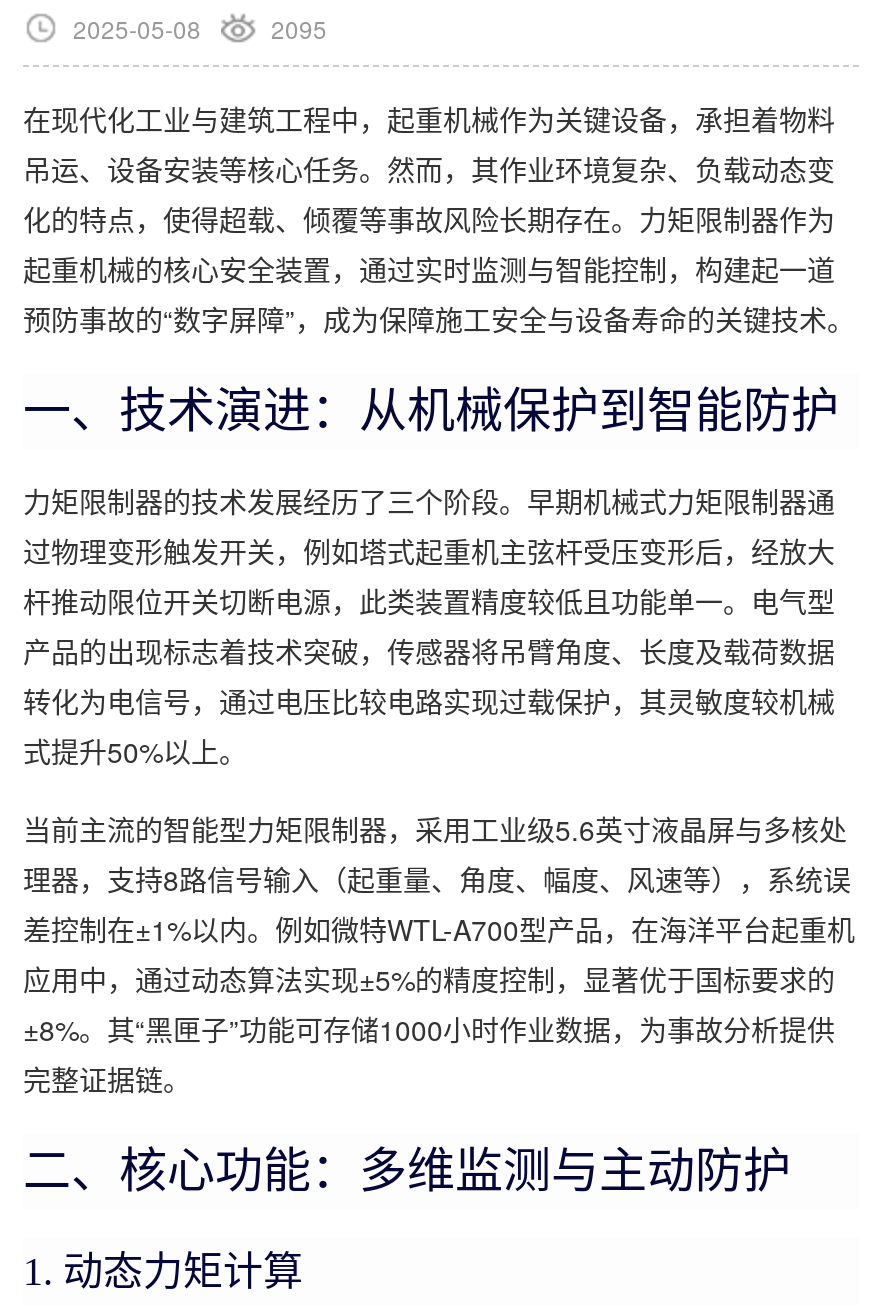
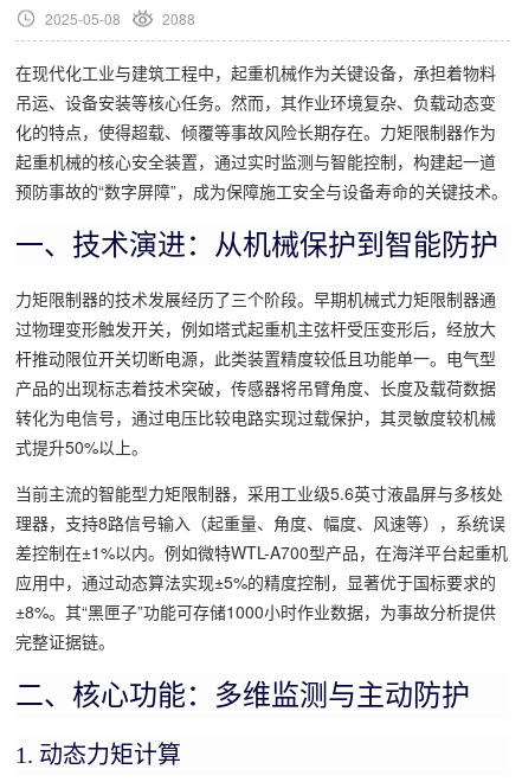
[271,11,327,45] 2095 -> [162,8,195,28] 2088

